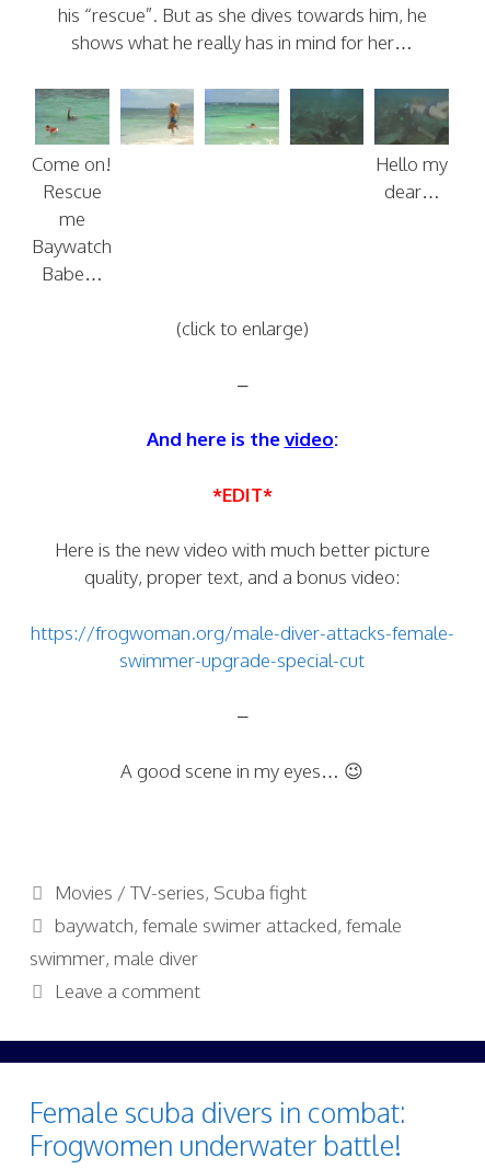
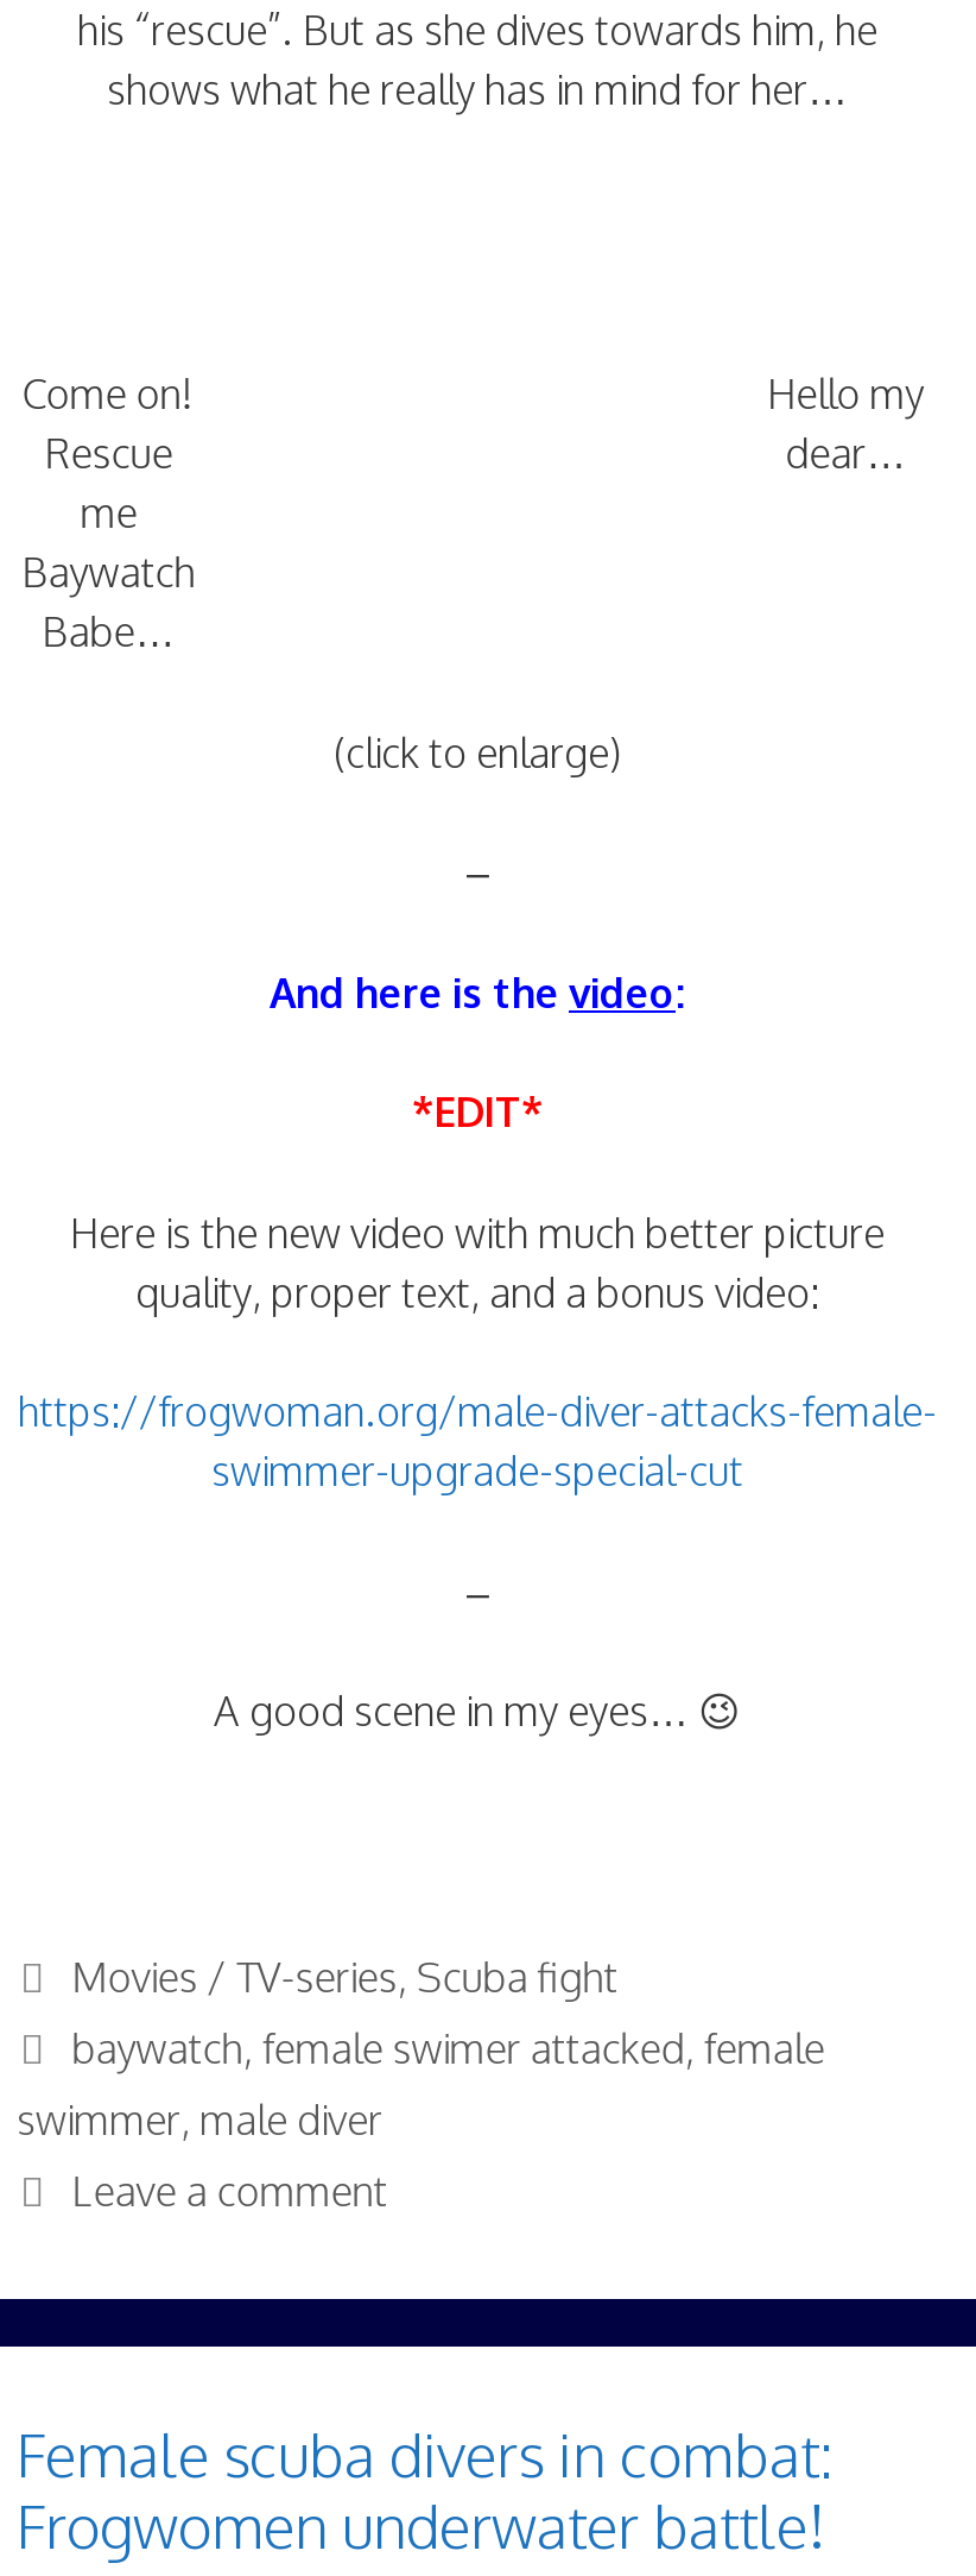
[34,88,111,146] [image] -> none
[119,89,195,145] [image] -> none
[204,88,280,145] [image] -> none
[289,88,365,146] [image] -> none
[373,88,450,146] [image] -> none

